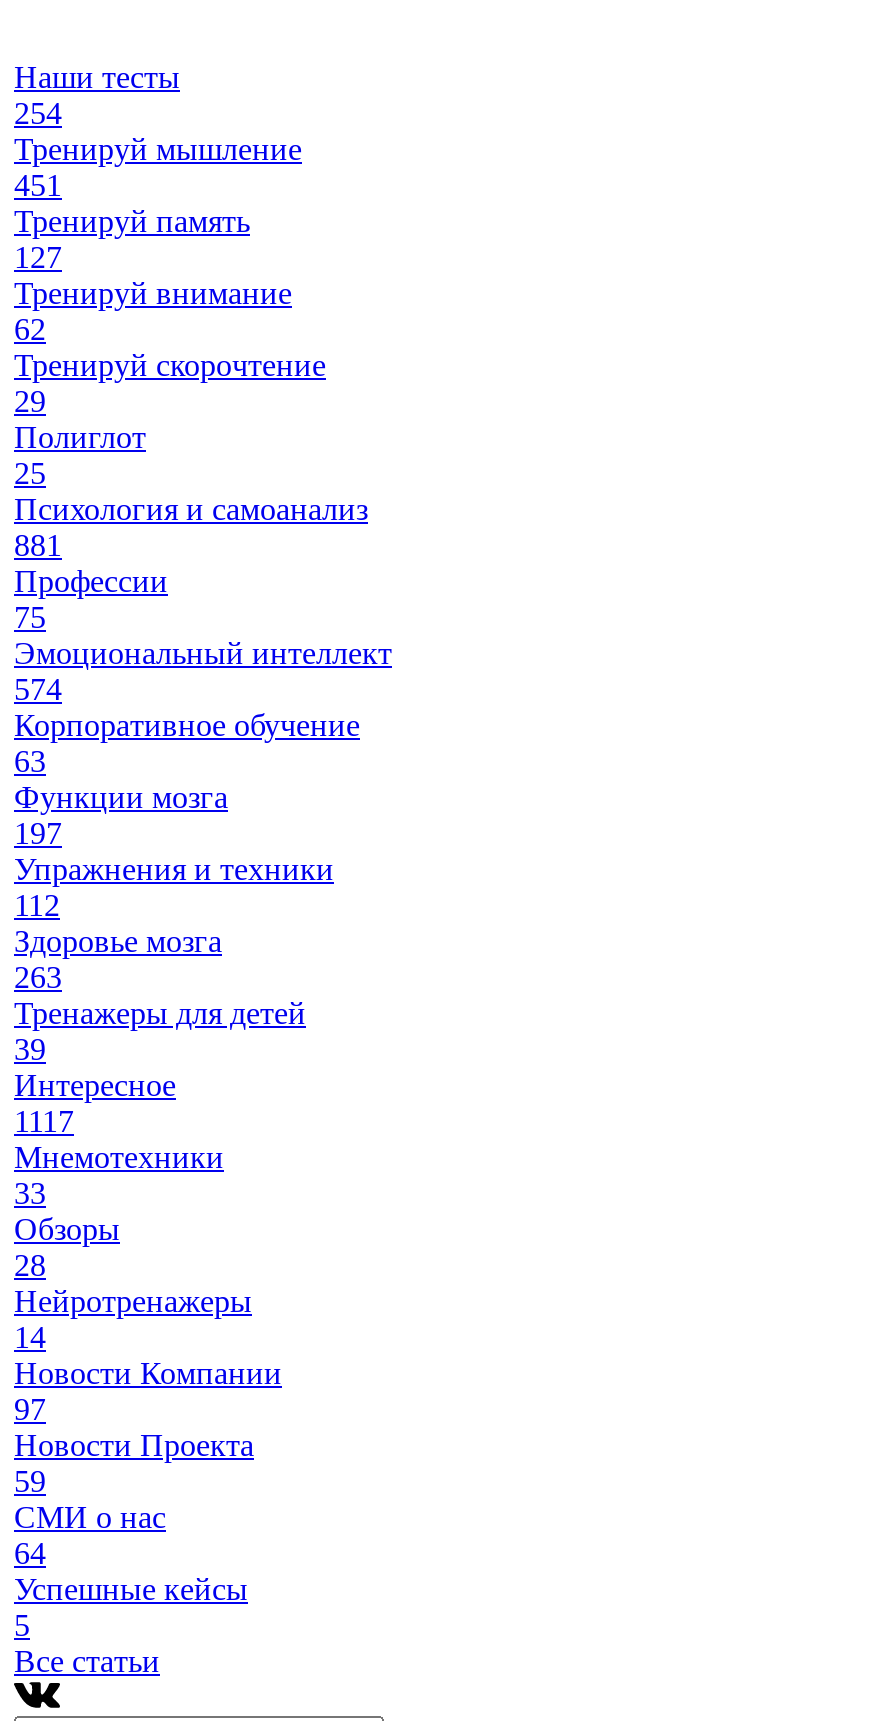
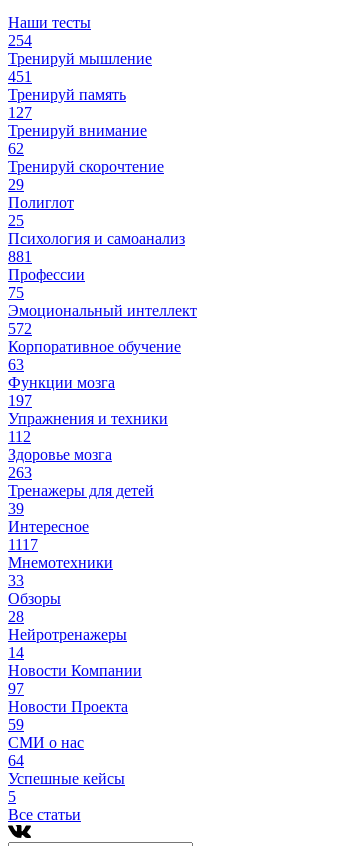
[14,673,62,707] 574 -> [8,320,32,337] 572

